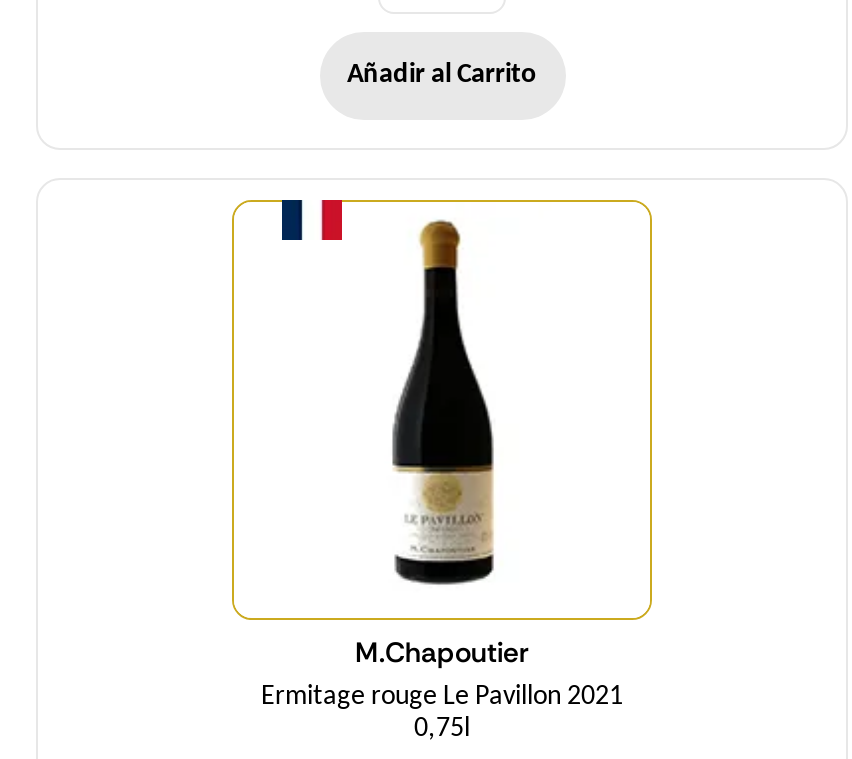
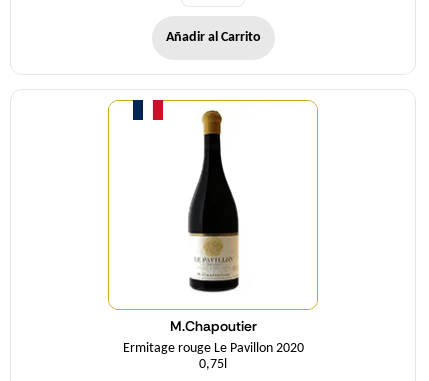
[261,682,623,712] Ermitage rouge Le Pavillon 2021 -> [122,341,303,356] Ermitage rouge Le Pavillon 2020

